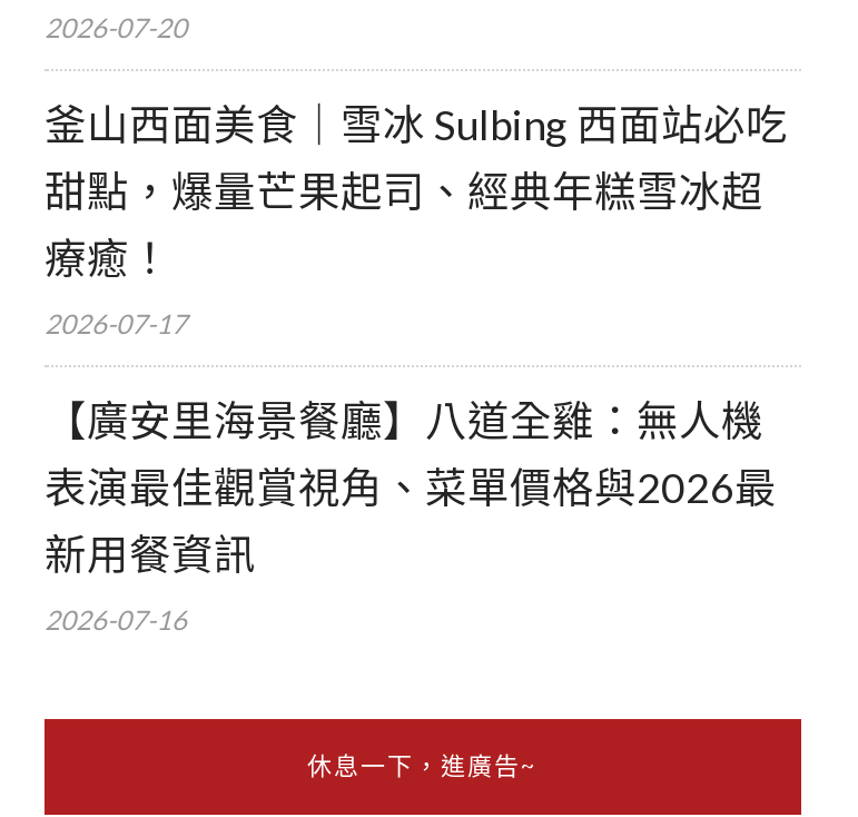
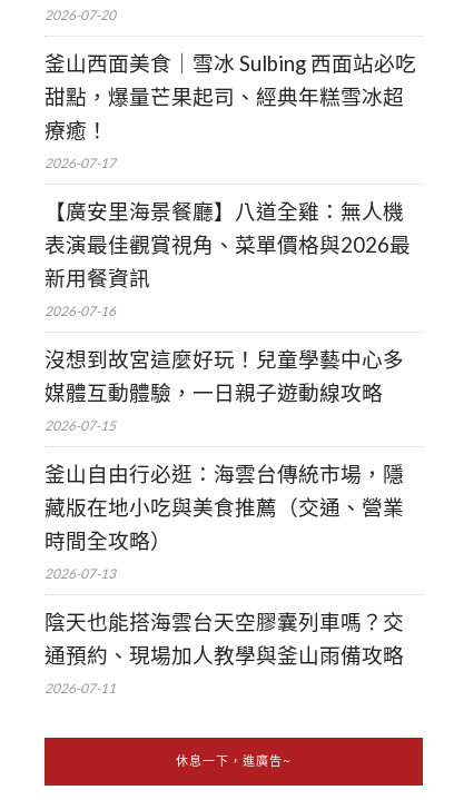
none -> [45,347,404,696] 沒想到故宮這麼好玩！兒童學藝中心多 | 媒體互動體驗，一日親子遊動線攻略 | 2026-07-15 | 釜山自由行必逛：海雲台傳統市場，隱 | 藏版在地小吃與美食推薦（交通、營業 | 時間全攻略） | 2026-07-13 | 陰天也能搭海雲台天空膠囊列車嗎？交 | 通預約、現場加人教學與釜山雨備攻略 | 2026-07-11

